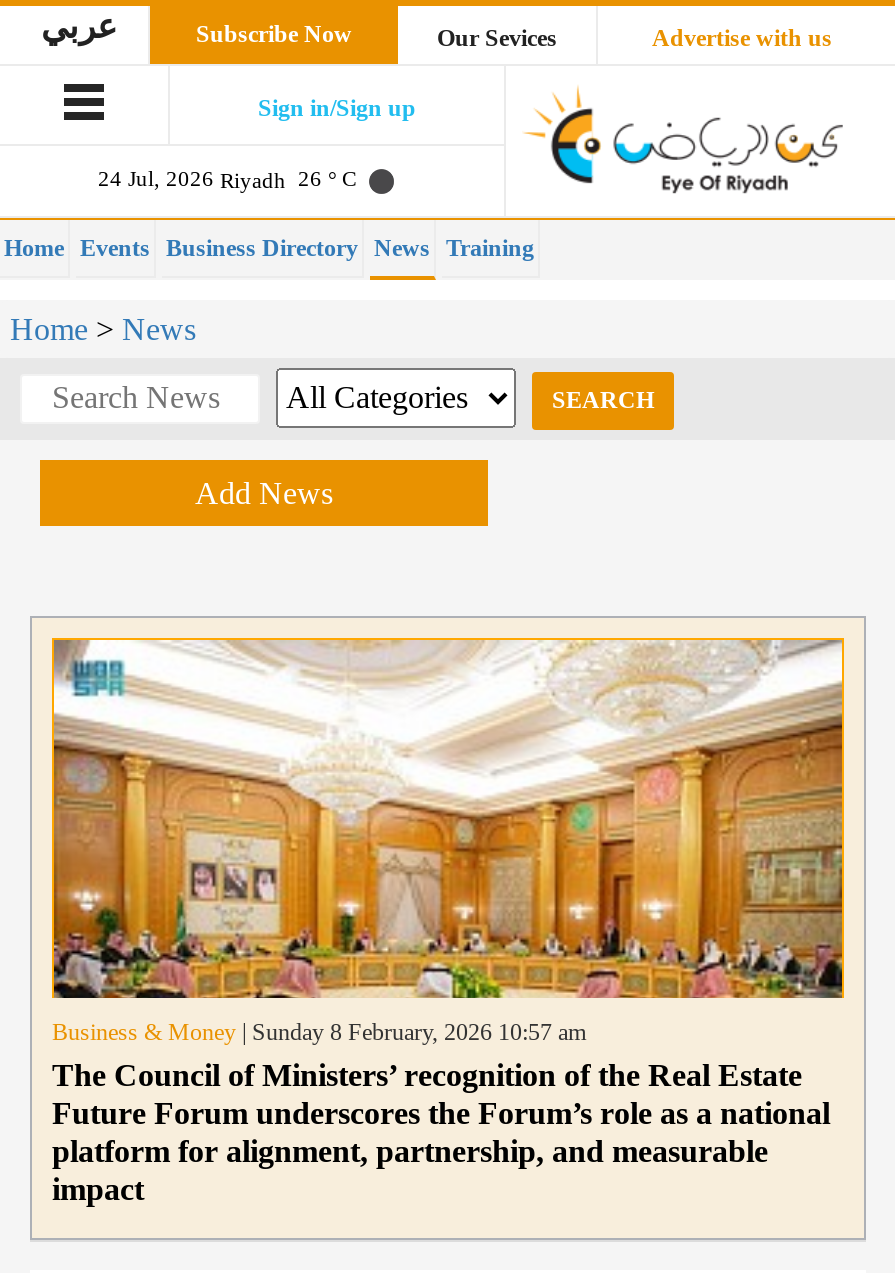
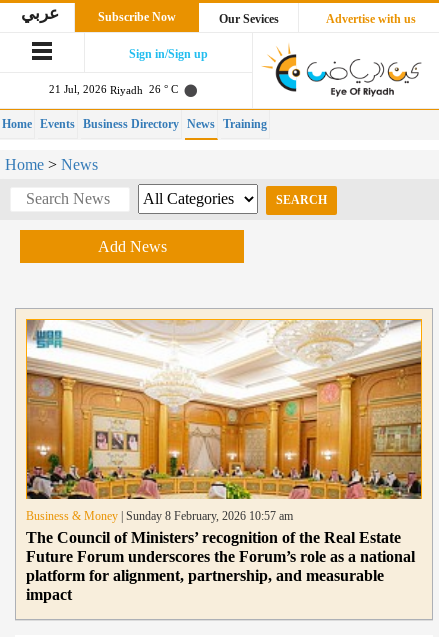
[98,166,356,192] 24 Jul, 2026 Riyadh 26 ° C -> [49,83,178,96] 21 Jul, 2026 Riyadh 26 ° C

